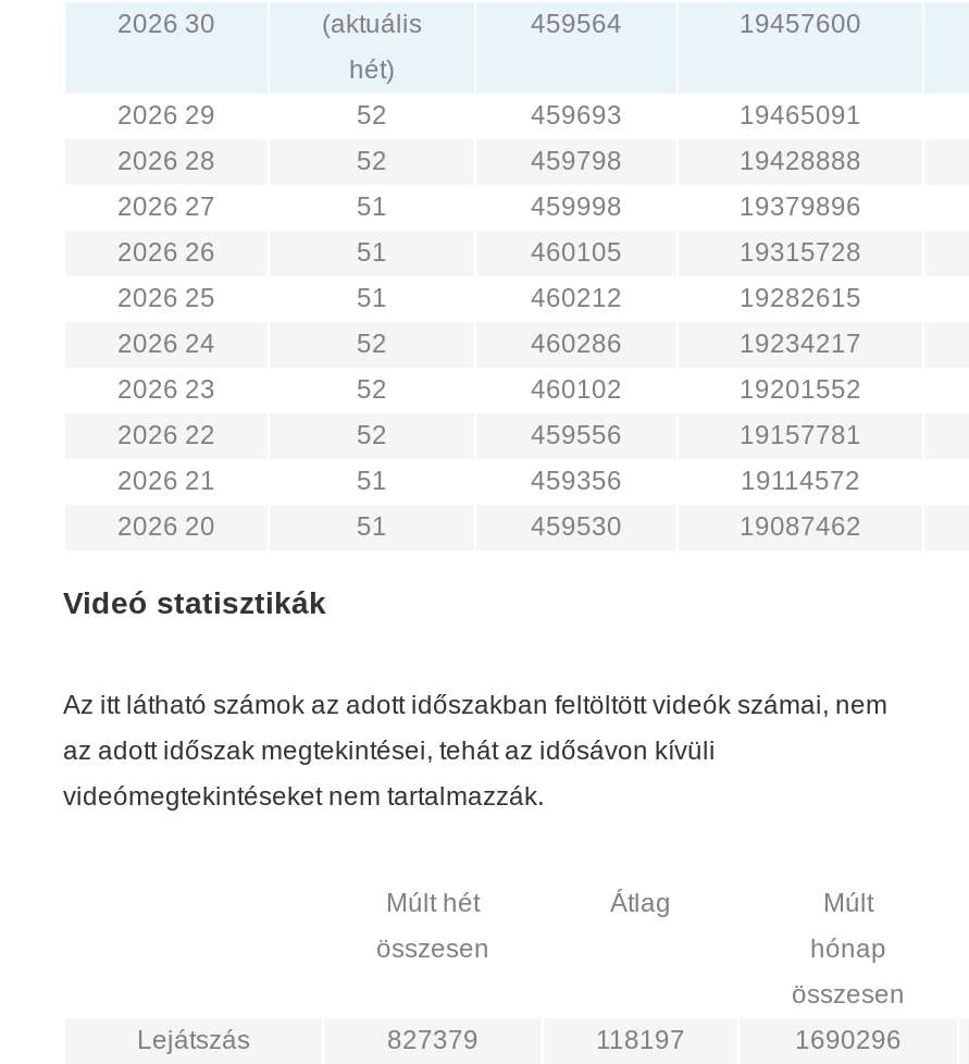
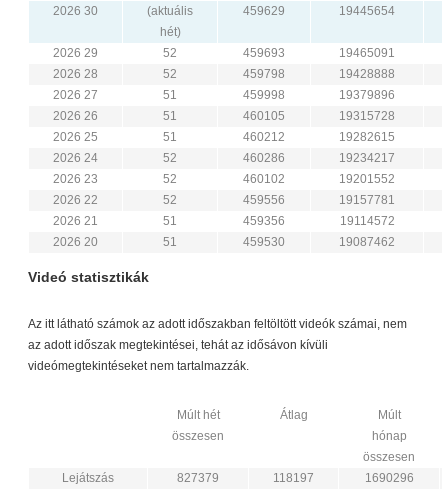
[531,9,622,39] 459564 -> [243,4,285,18] 459629
[740,9,861,39] 19457600 -> [339,4,395,18] 19445654

